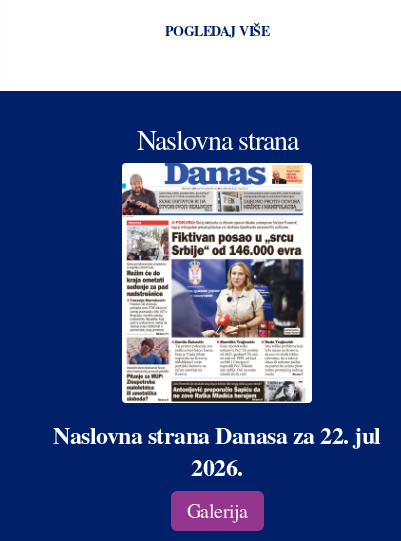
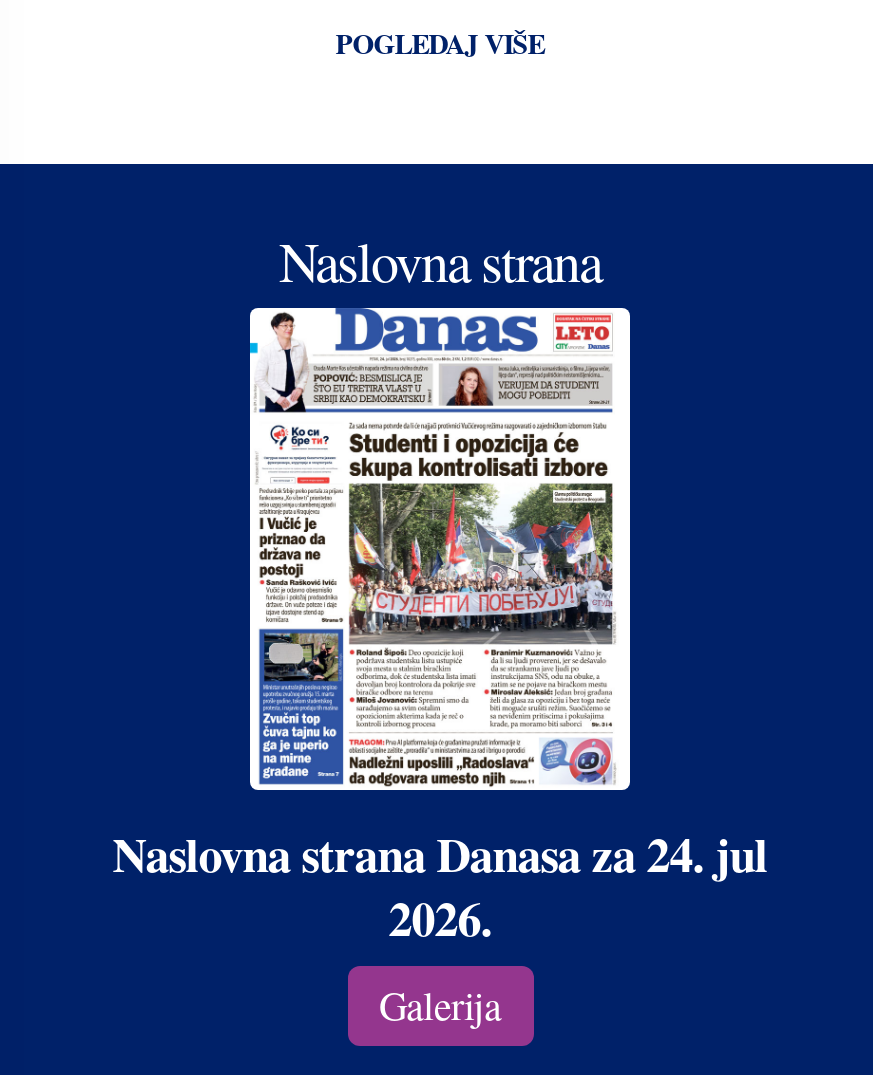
[53,164,381,452] [image] | Naslovna strana Danasa za 22. jul -> [112,312,768,888] [image] | Naslovna strana Danasa za 24. jul

